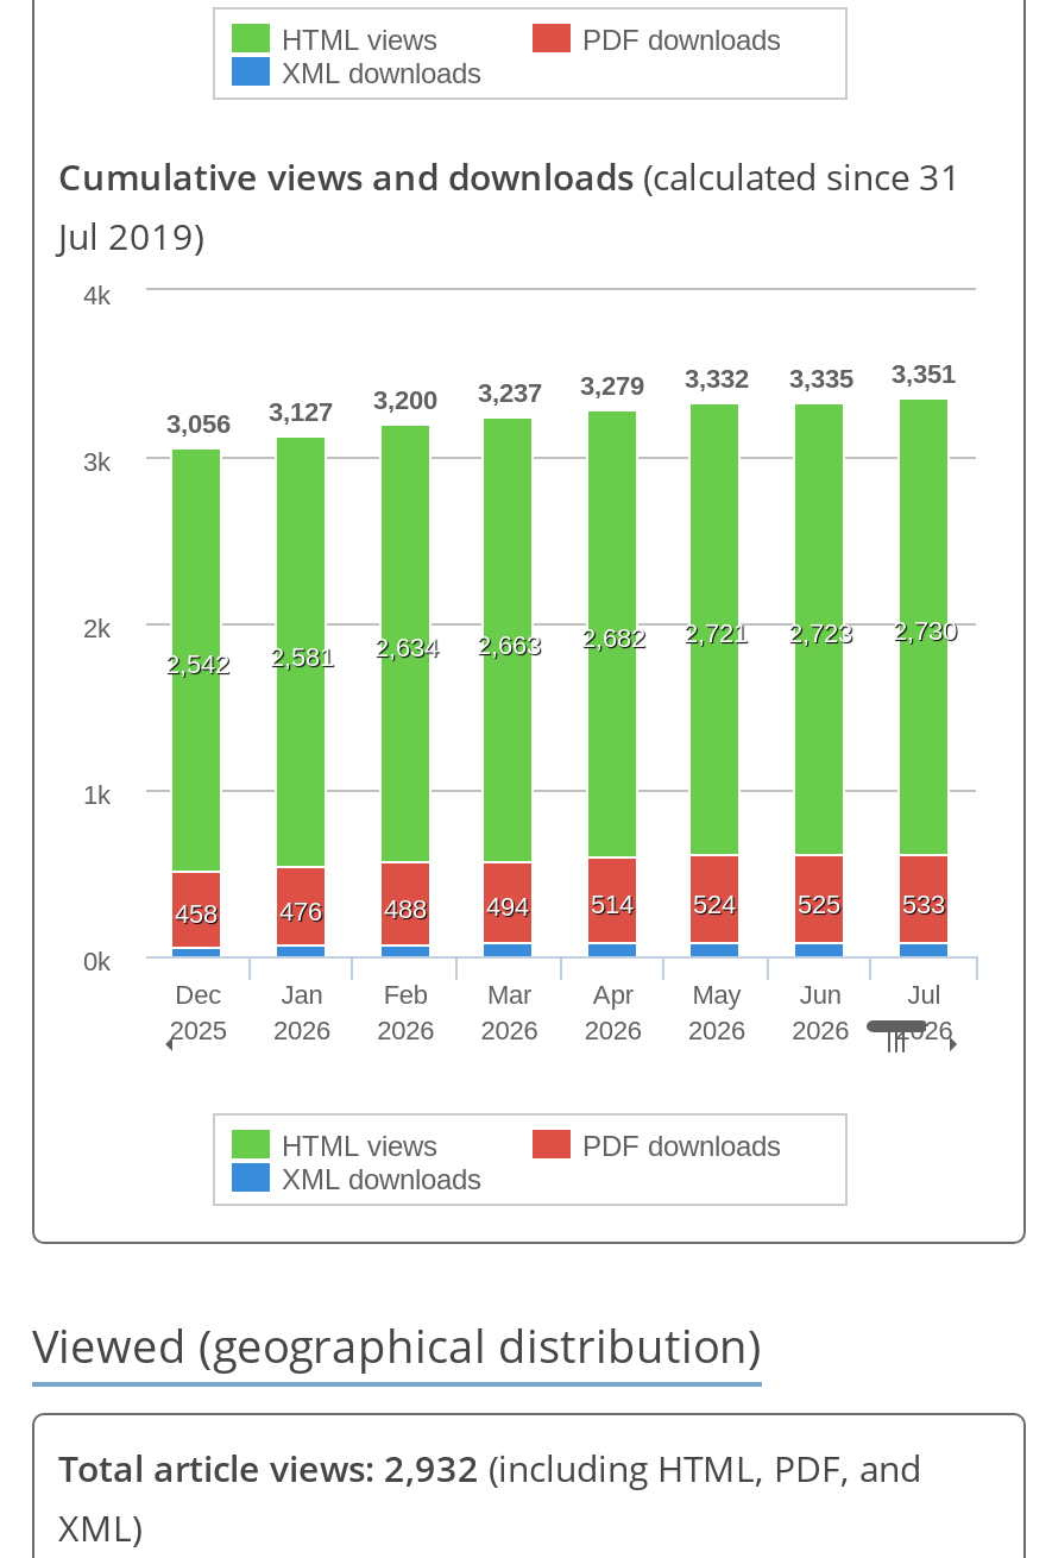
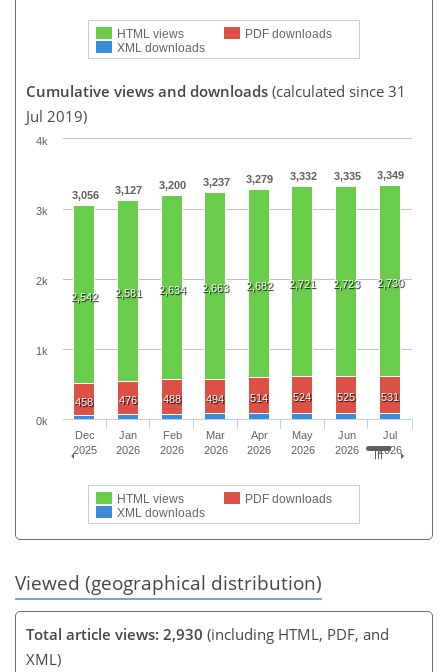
[166,358,956,438] 3,056 3,127 3,200 3,237 3,279 3,332 3,335 3,351 -> [71,168,403,200] 3,056 3,127 3,200 3,237 3,279 3,332 3,335 3,349
[902,888,945,918] 533 -> [381,390,399,402] 531
[58,1443,921,1491] Total article views: 2,932 (including HTML, PDF, and -> [26,624,389,644] Total article views: 2,930 (including HTML, PDF, and

